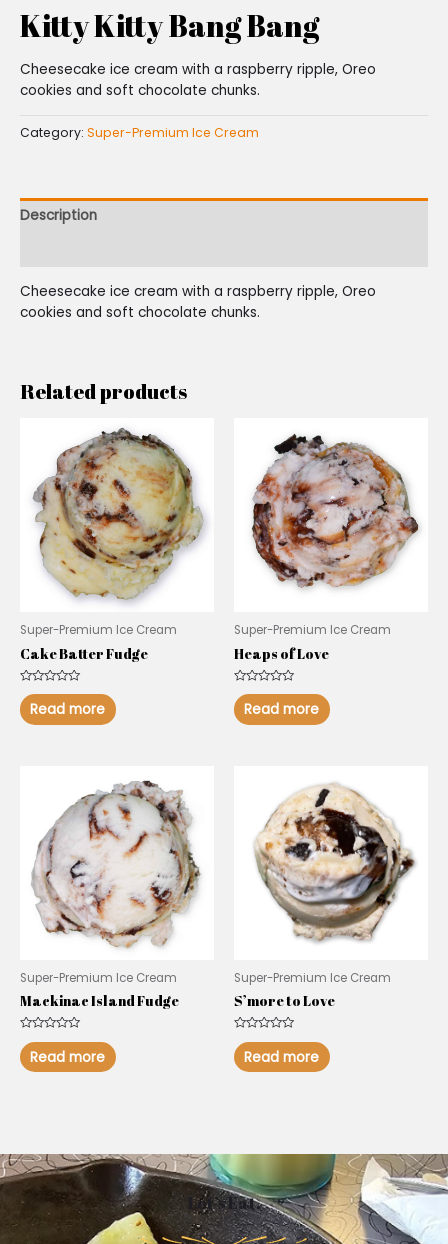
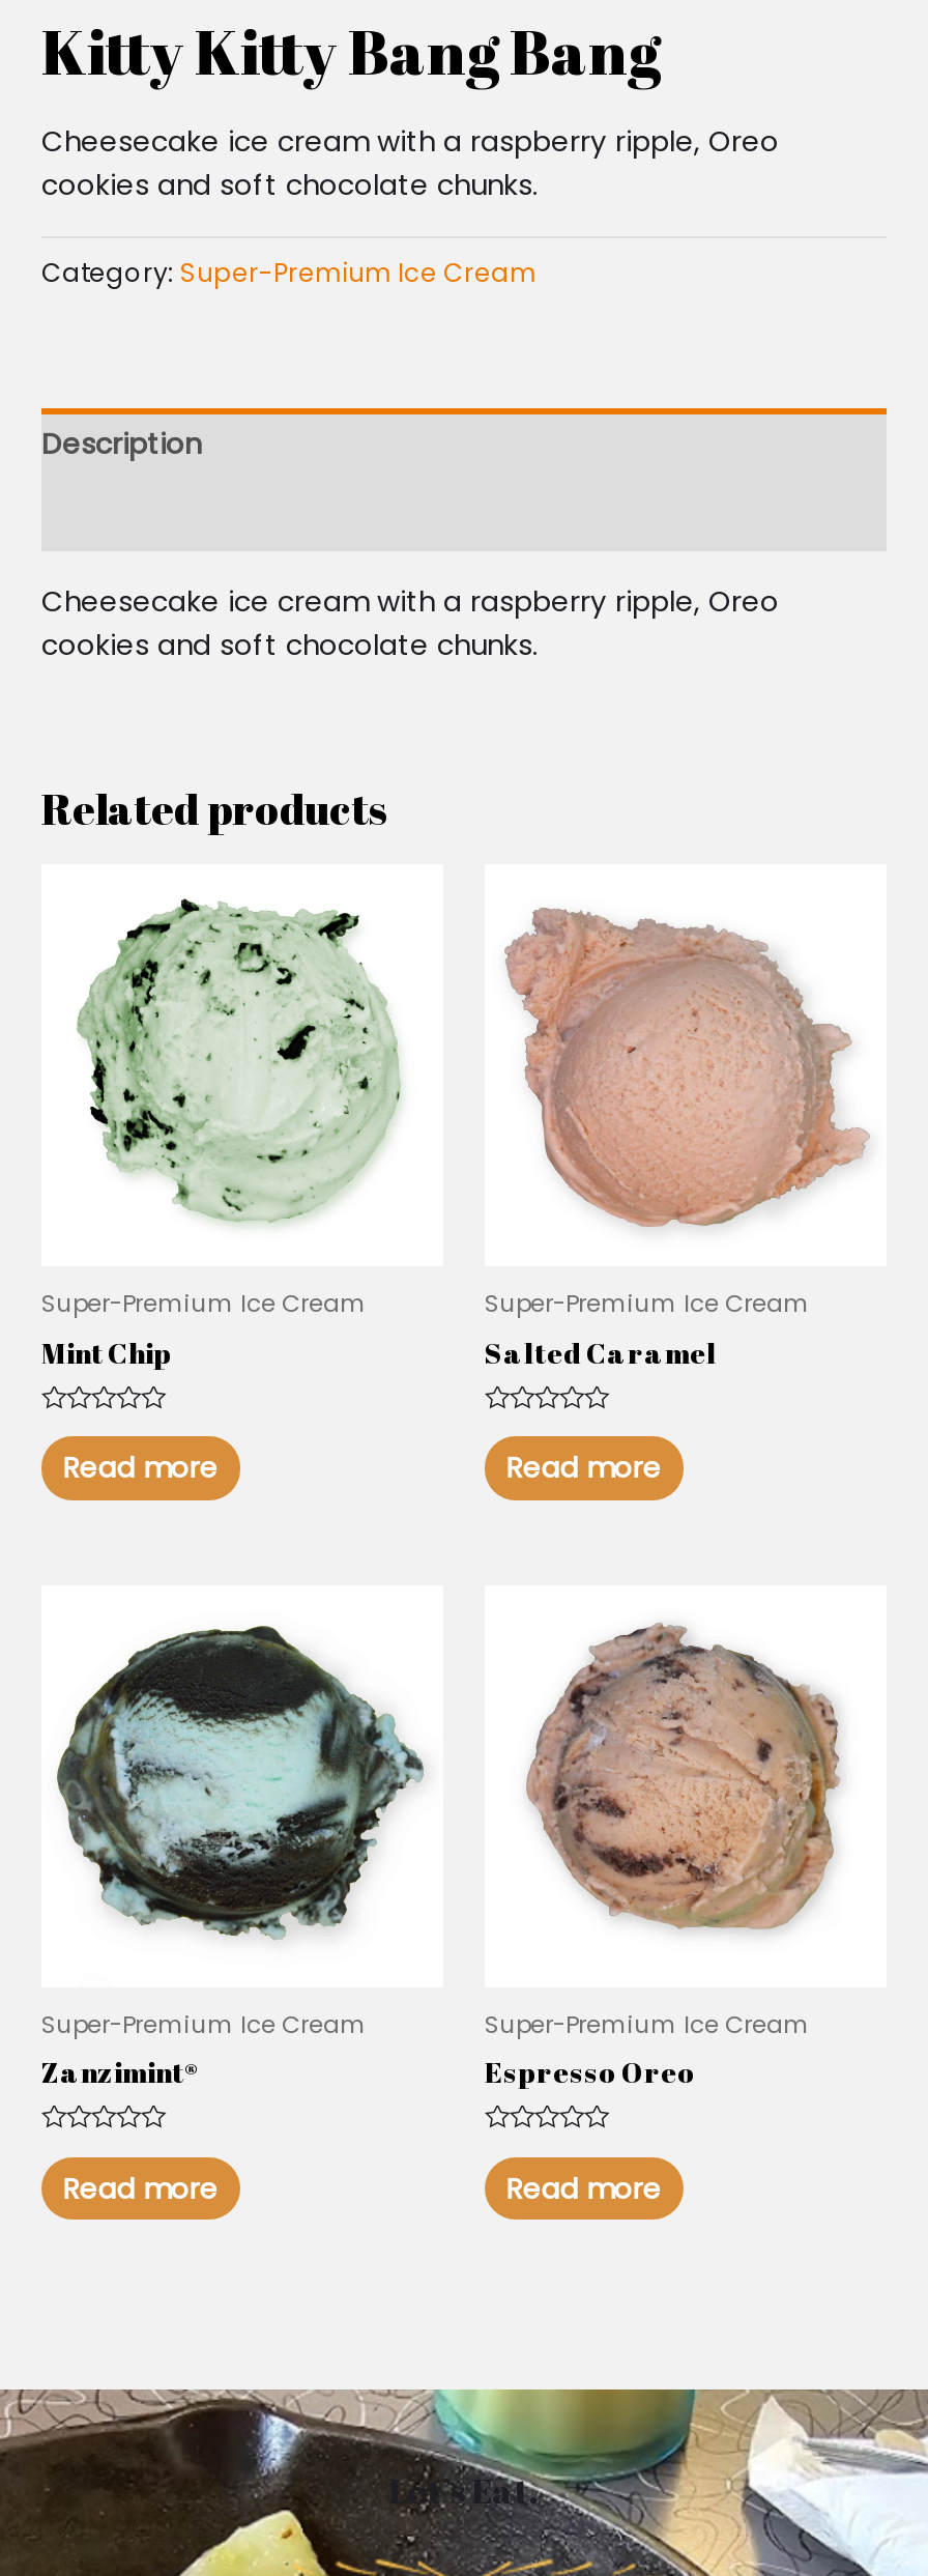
[32,427,207,604] [image] -> [68,885,427,1248] [image]
[244,433,420,593] [image] -> [503,897,870,1229] [image]
[20,645,148,663] Cake Batter Fudge -> [41,1334,172,1372] Mint Chip
[234,645,329,663] Heaps of Love -> [485,1334,717,1372] Salted Caramel
[27,780,205,949] [image] -> [54,1616,427,1963] [image]
[254,782,416,943] [image] -> [524,1621,860,1952] [image]
[20,992,179,1010] Mackinac Island Fudge -> [41,2055,201,2092] Zanzimint®
[234,992,335,1010] S’more to Love -> [485,2055,696,2092] Espresso Oreo

